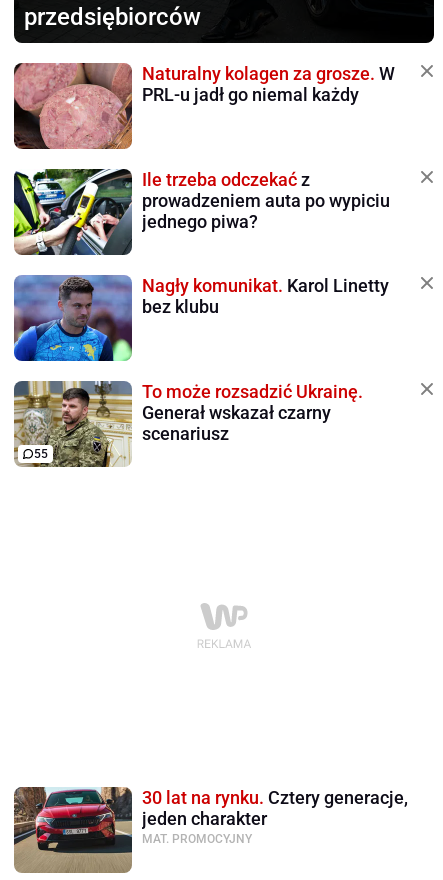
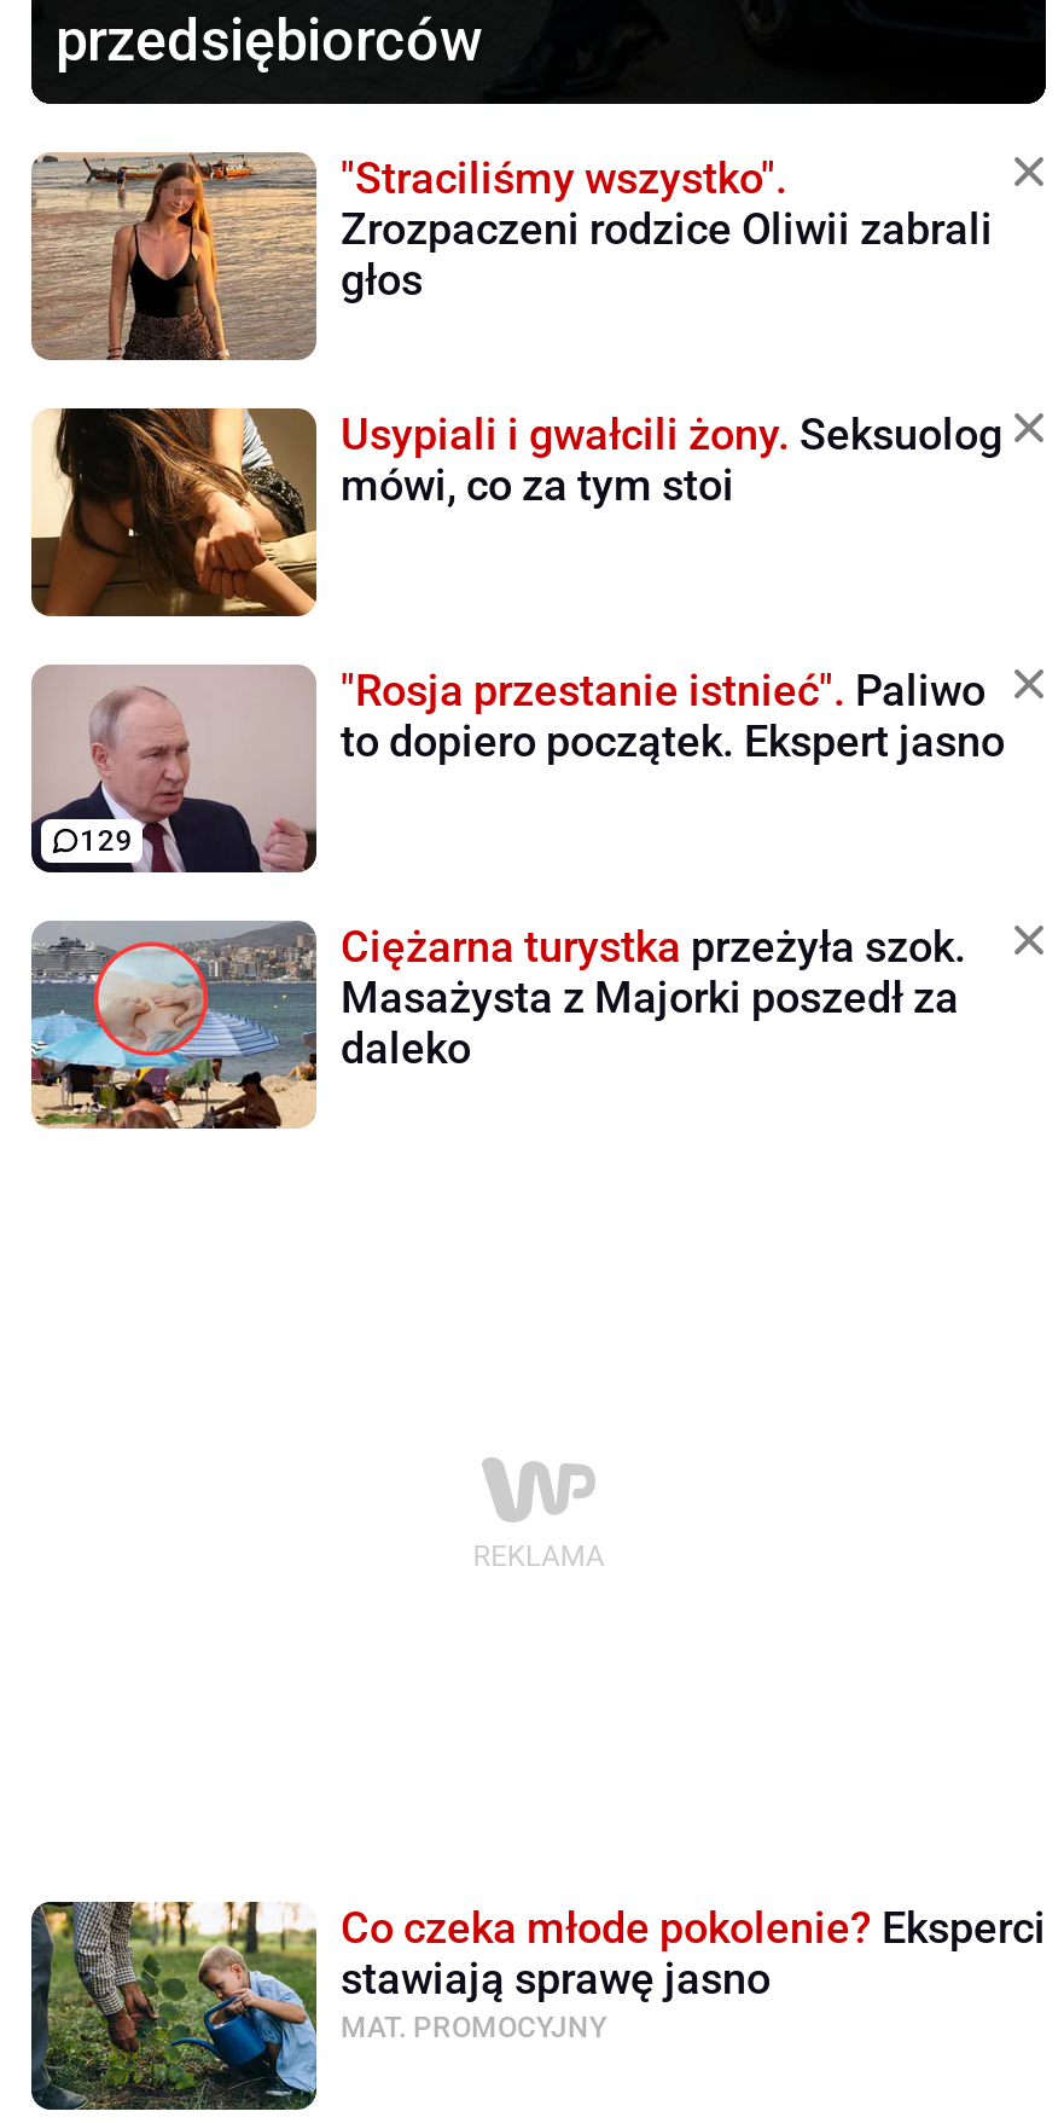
[13,63,395,150] [image] | Naturalny kolagen za grosze. W | PRL-u jadł go niemal każdy -> [29,152,993,362] [image] | "Straciliśmy wszystko". | Zrozpaczeni rodzice Oliwii zabrali | głos
[13,168,390,256] [image] | Ile trzeba odczekać z | prowadzeniem auta po wypiciu | jednego piwa? -> [29,406,1002,619] [image] | Usypiali i gwałcili żony. Seksuolog | mówi, co za tym stoi
[13,275,389,362] [image] | Nagły komunikat. Karol Linetty | bez klubu -> [29,665,316,875] [image] | 129
[13,381,363,467] [image] | To może rozsadzić Ukrainę. | Generał wskazał czarny | scenariusz -> [29,921,966,1129] [image] | Ciężarna turystka przeżyła szok. | Masażysta z Majorki poszedł za | daleko
[34,447,49,461] 55 -> [341,665,1005,766] "Rosja przestanie istnieć". Paliwo | to dopiero początek. Ekspert jasno
[13,786,408,874] [image] | 30 lat na rynku. Cztery generacje, | jeden charakter -> [29,1899,1046,2112] [image] | Co czeka młode pokolenie? Eksperci | stawiają sprawę jasno

